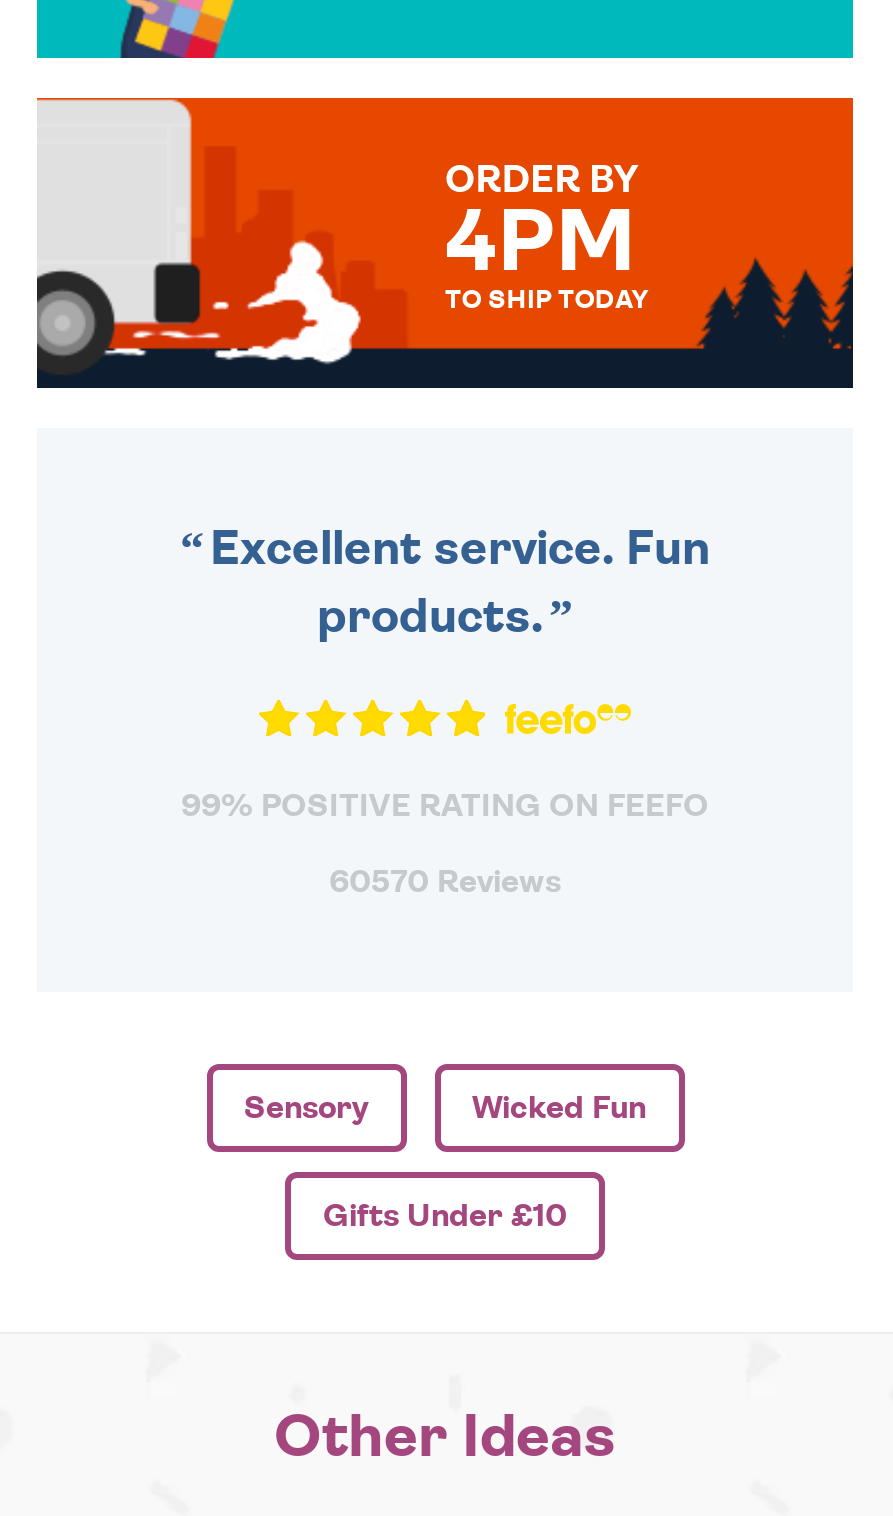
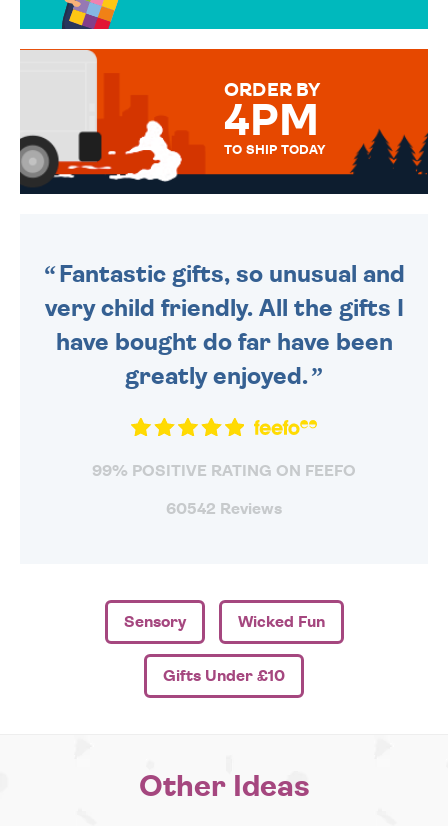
[210,526,710,642] Excellent service. Fun | products. -> [44,263,404,389] Fantastic gifts, so unusual and | very child friendly. All the gifts I | have bought do far have been | greatly enjoyed.
[329,866,561,898] 60570 Reviews -> [166,501,282,517] 60542 Reviews

